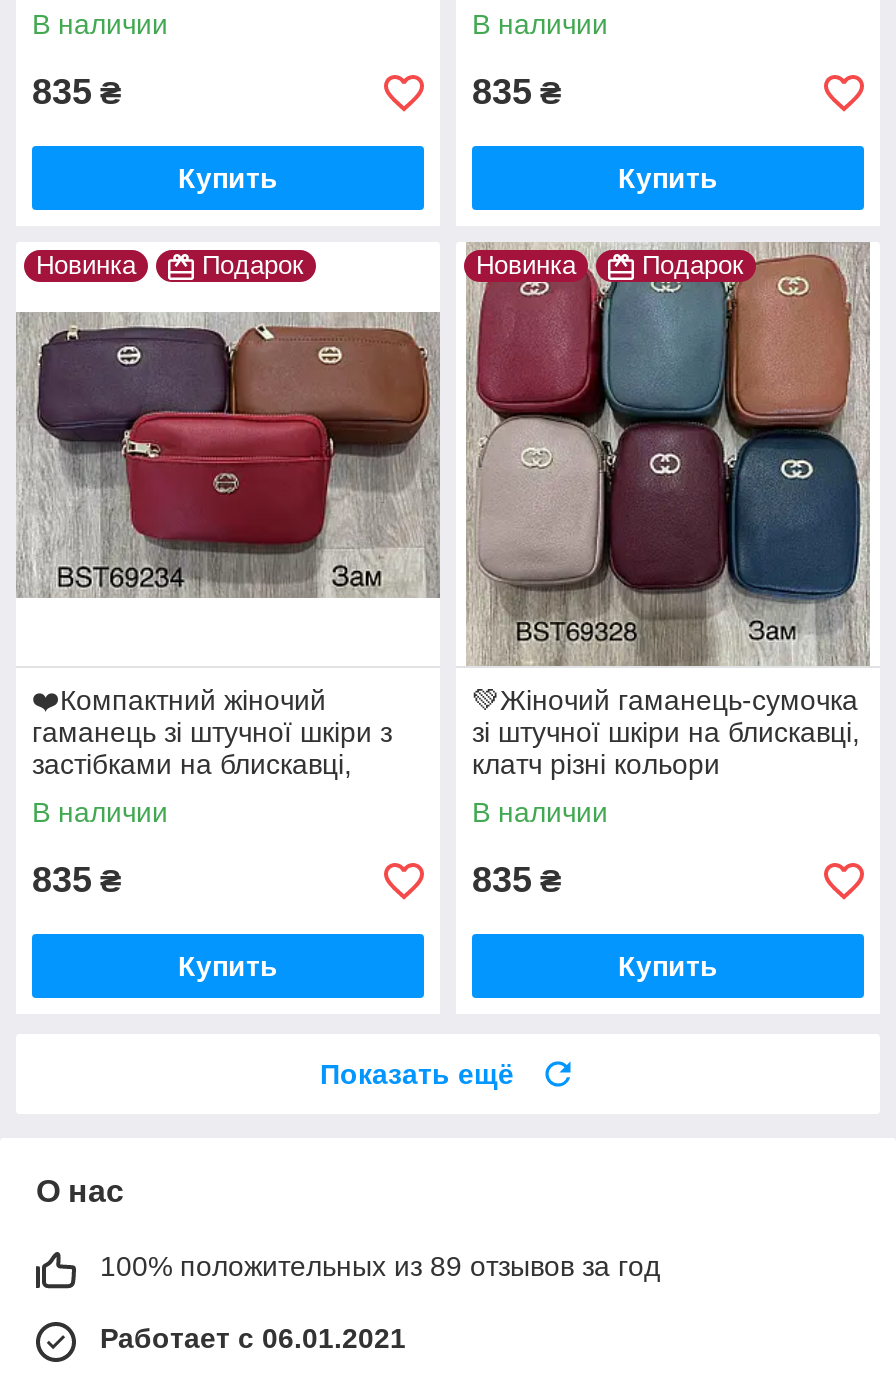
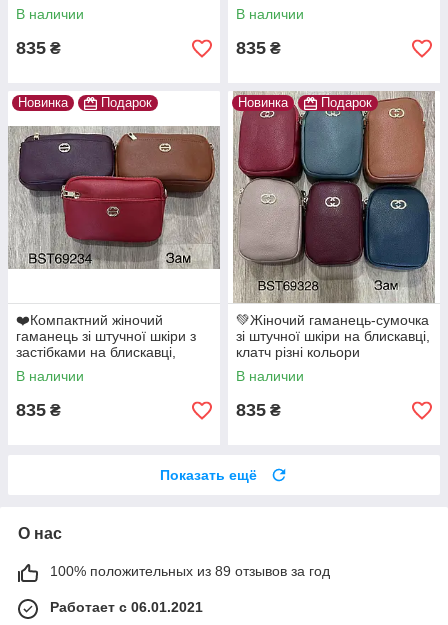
[178,163,278,195] Купить -> none
[618,163,718,195] Купить -> none
[178,951,278,983] Купить -> none
[618,951,718,983] Купить -> none

